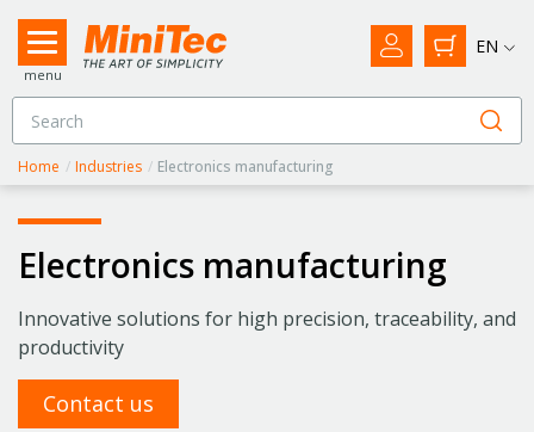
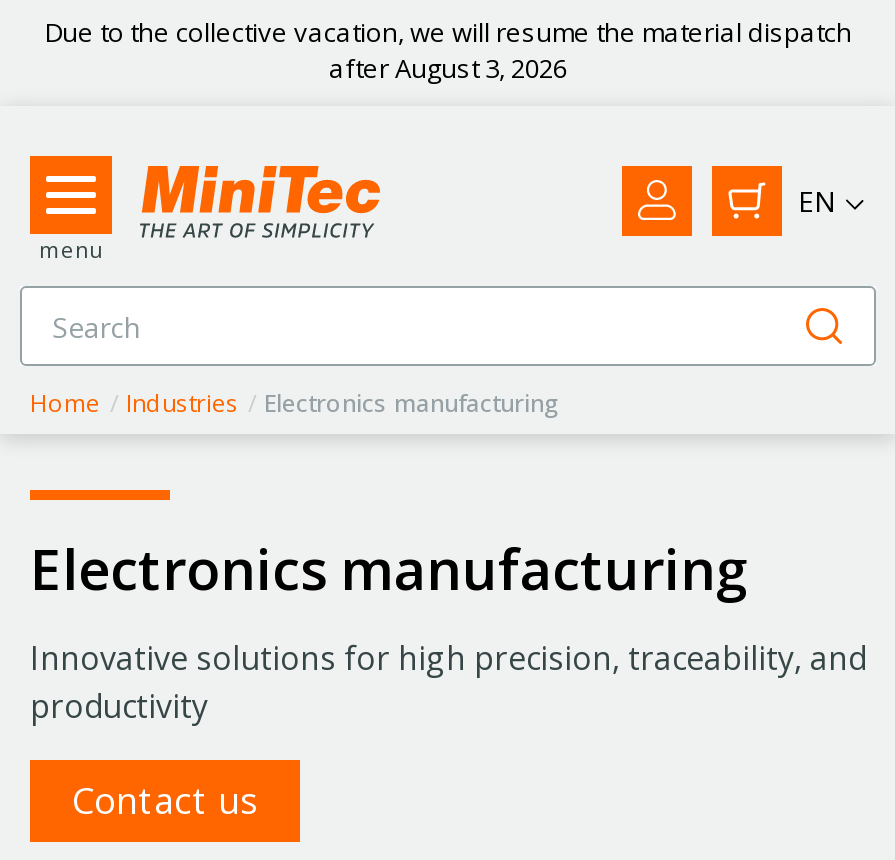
none -> [44,14,852,86] Due to the collective vacation, we will resume the material dispatch | after August 3, 2026

